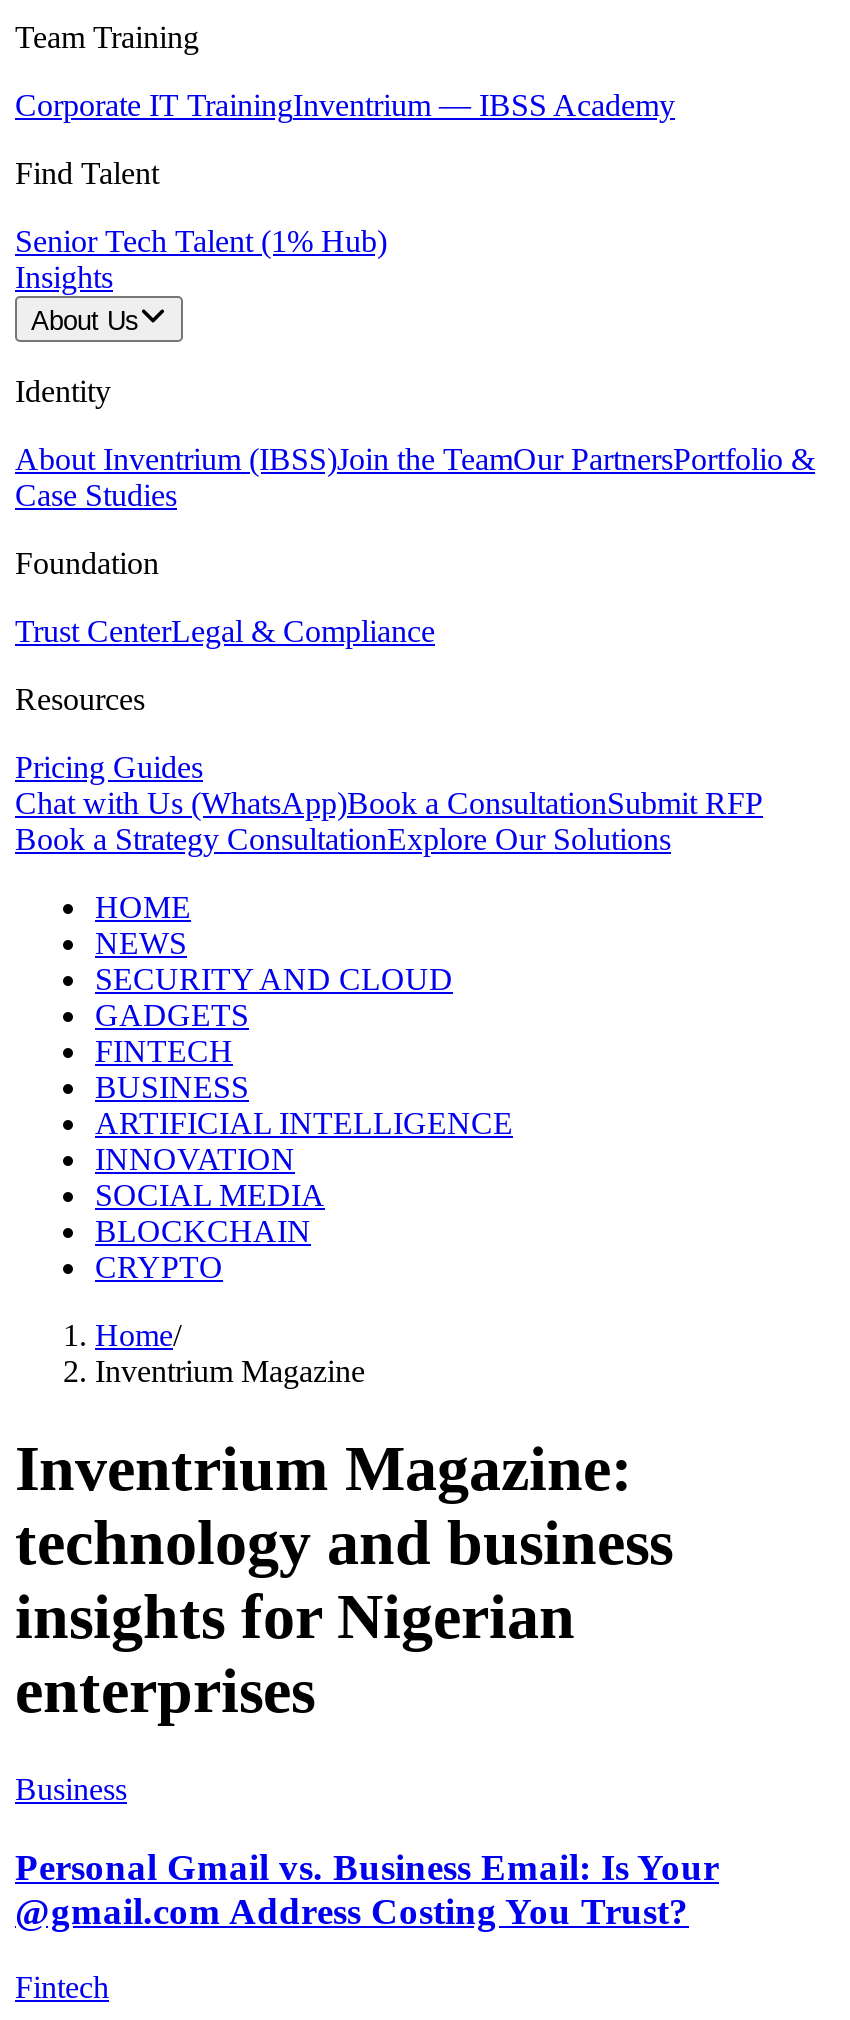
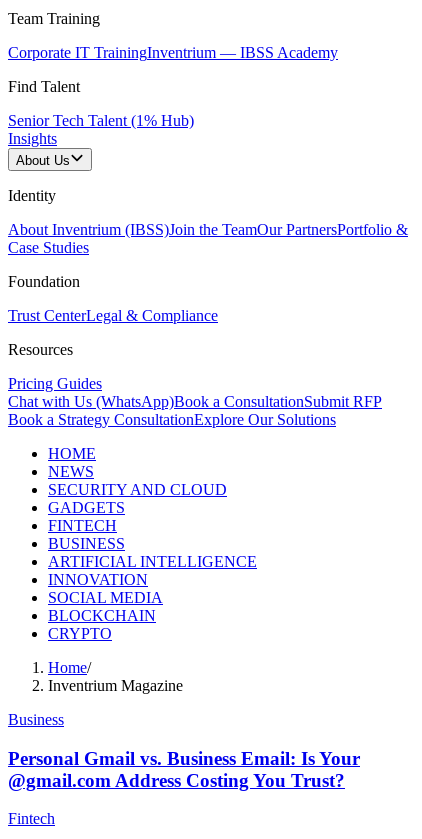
[15,1433,673,1727] Inventrium Magazine: | technology and business | insights for Nigerian | enterprises -> none

